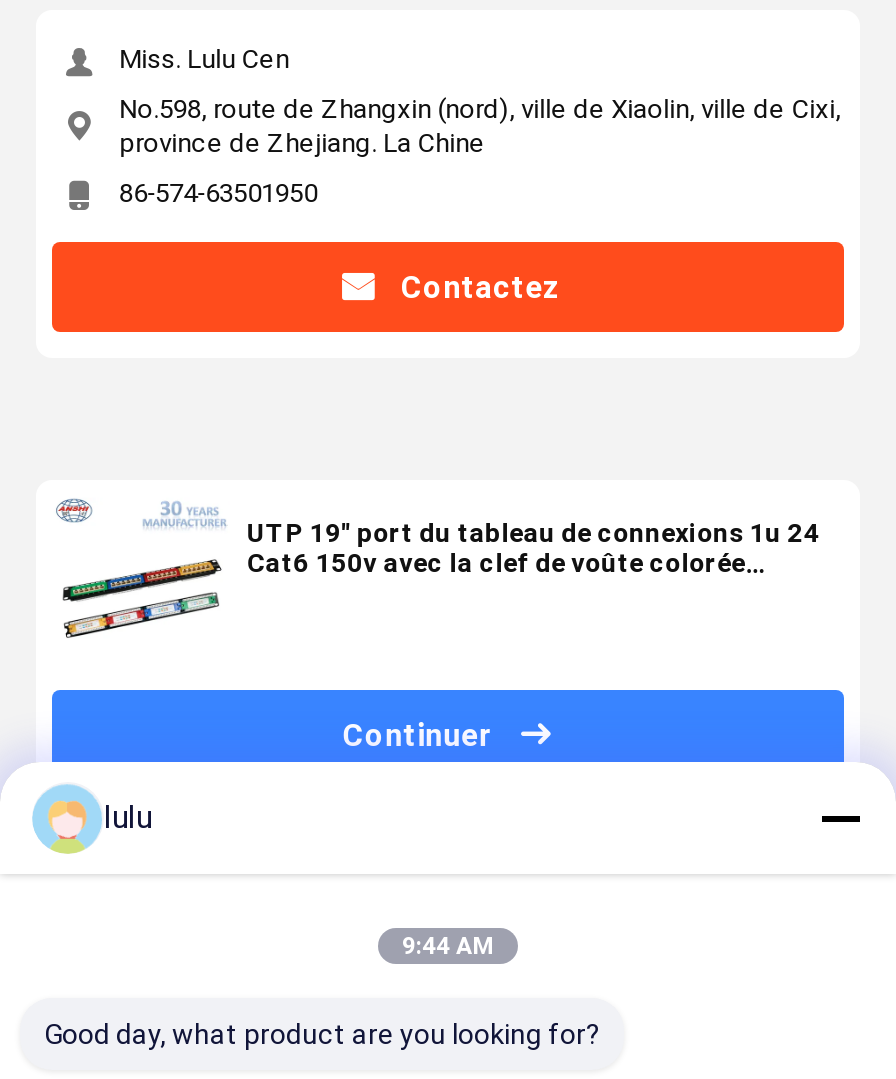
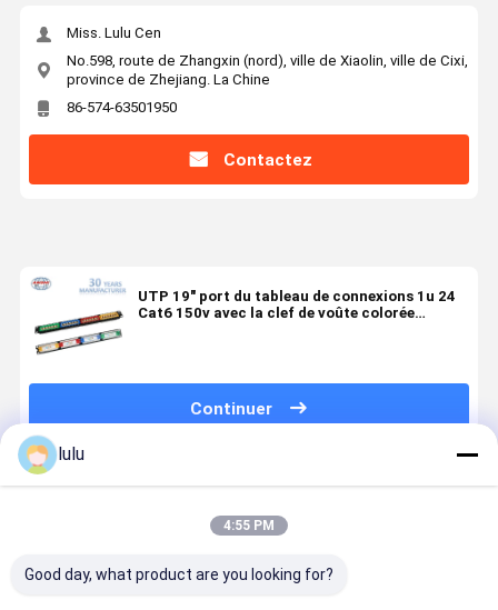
[402,932,494,960] 9:44 AM -> [223,518,275,533] 4:55 PM

